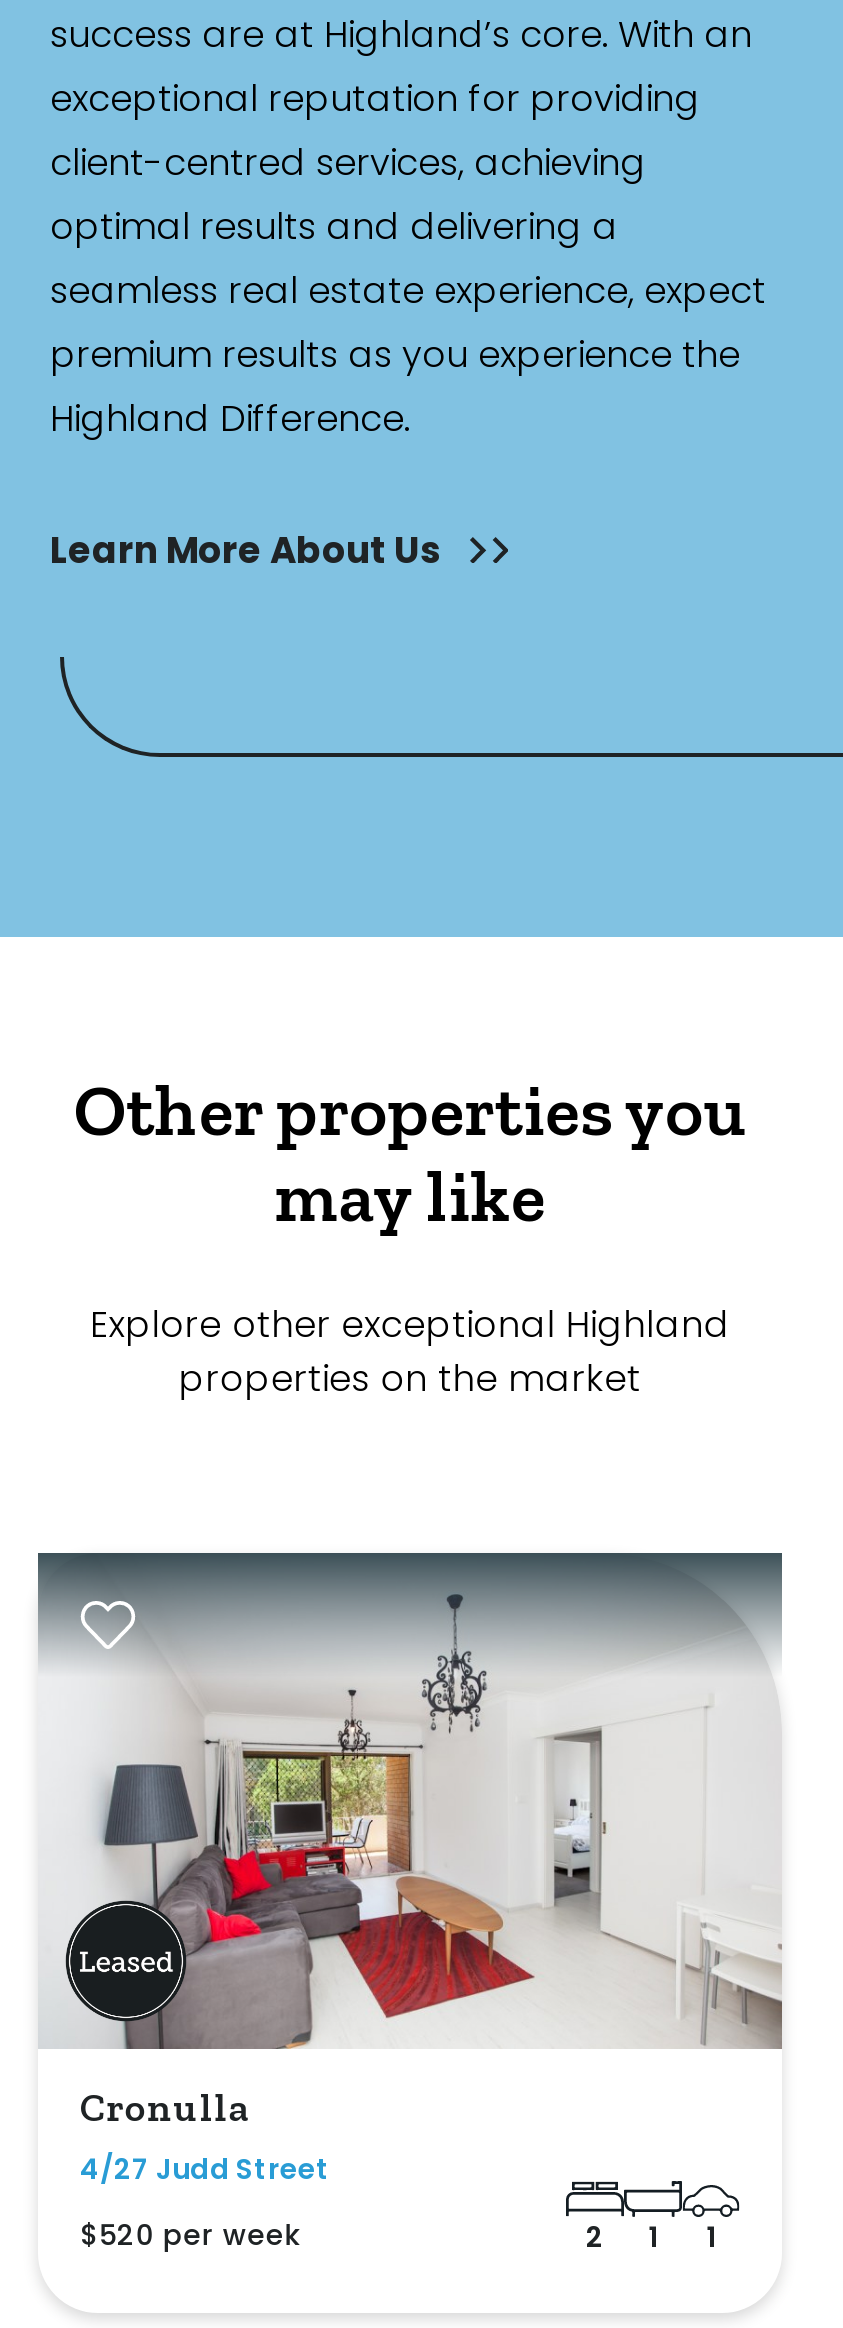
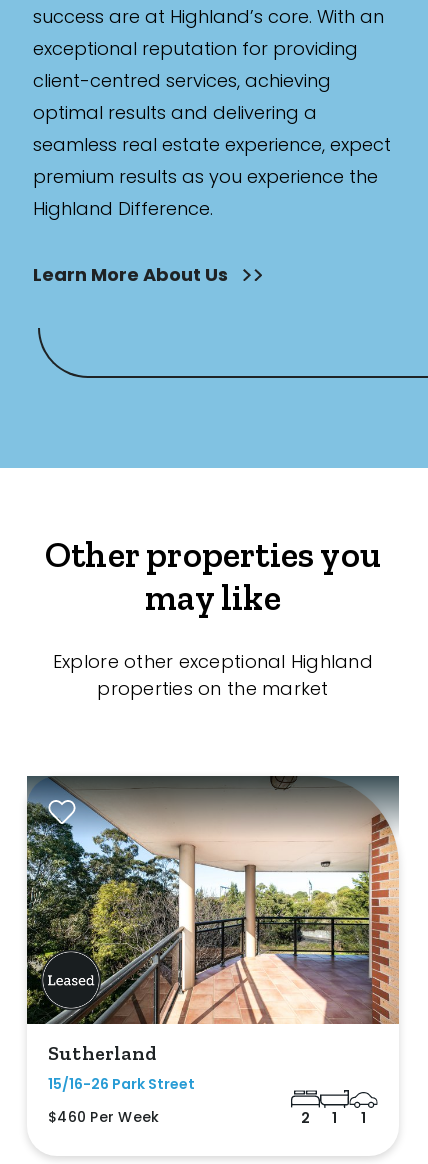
[38,1552,784,2188] [image] | Cronulla | 4/27 Judd Street -> [26,775,399,1094] [image] | Sutherland | 15/16-26 Park Street
[80,2214,301,2254] $520 per week -> [48,1107,159,1127] $460 Per Week

